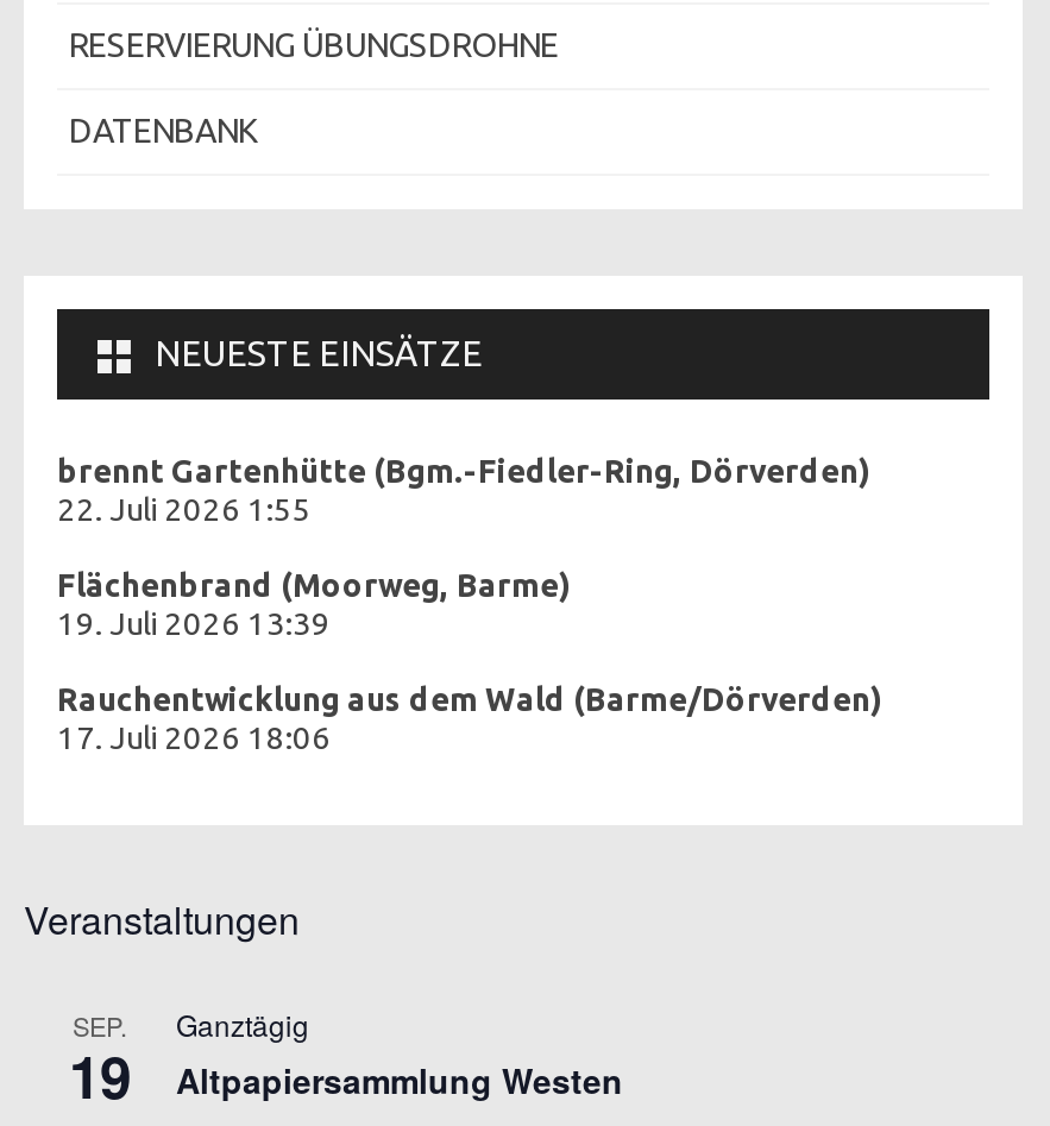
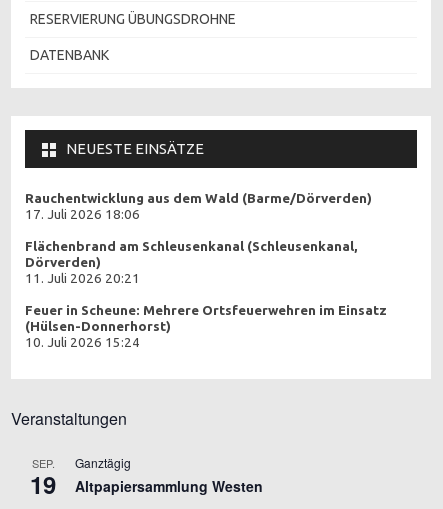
[57,453,870,641] brennt Gartenhütte (Bgm.-Fiedler-Ring, Dörverden) | 22. Juli 2026 1:55 | Flächenbrand (Moorweg, Barme) | 19. Juli 2026 13:39 -> none
moved [57,681,882,755] -> [25,190,372,221]: Rauchentwicklung aus dem Wald (Barme/Dörverden) | 17. Juli 2026 18:06
none -> [25,238,387,349] Flächenbrand am Schleusenkanal (Schleusenkanal, | Dörverden) | 11. Juli 2026 20:21 | Feuer in Scheune: Mehrere Ortsfeuerwehren im Einsatz | (Hülsen-Donnerhorst) | 10. Juli 2026 15:24

